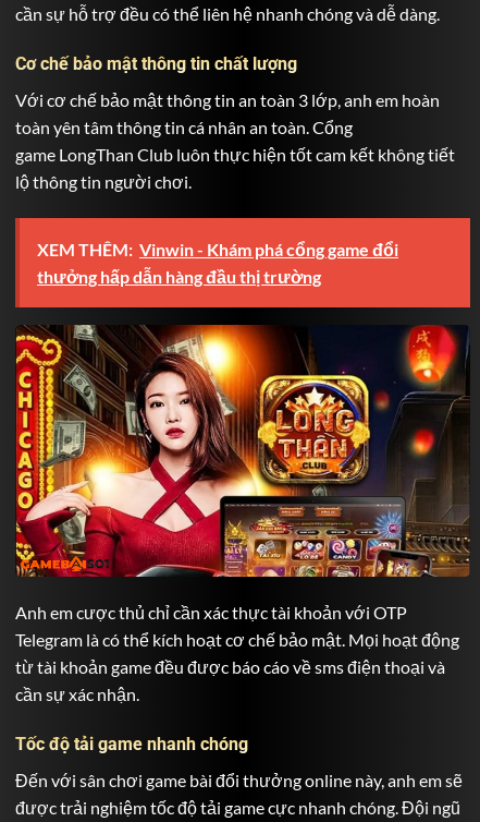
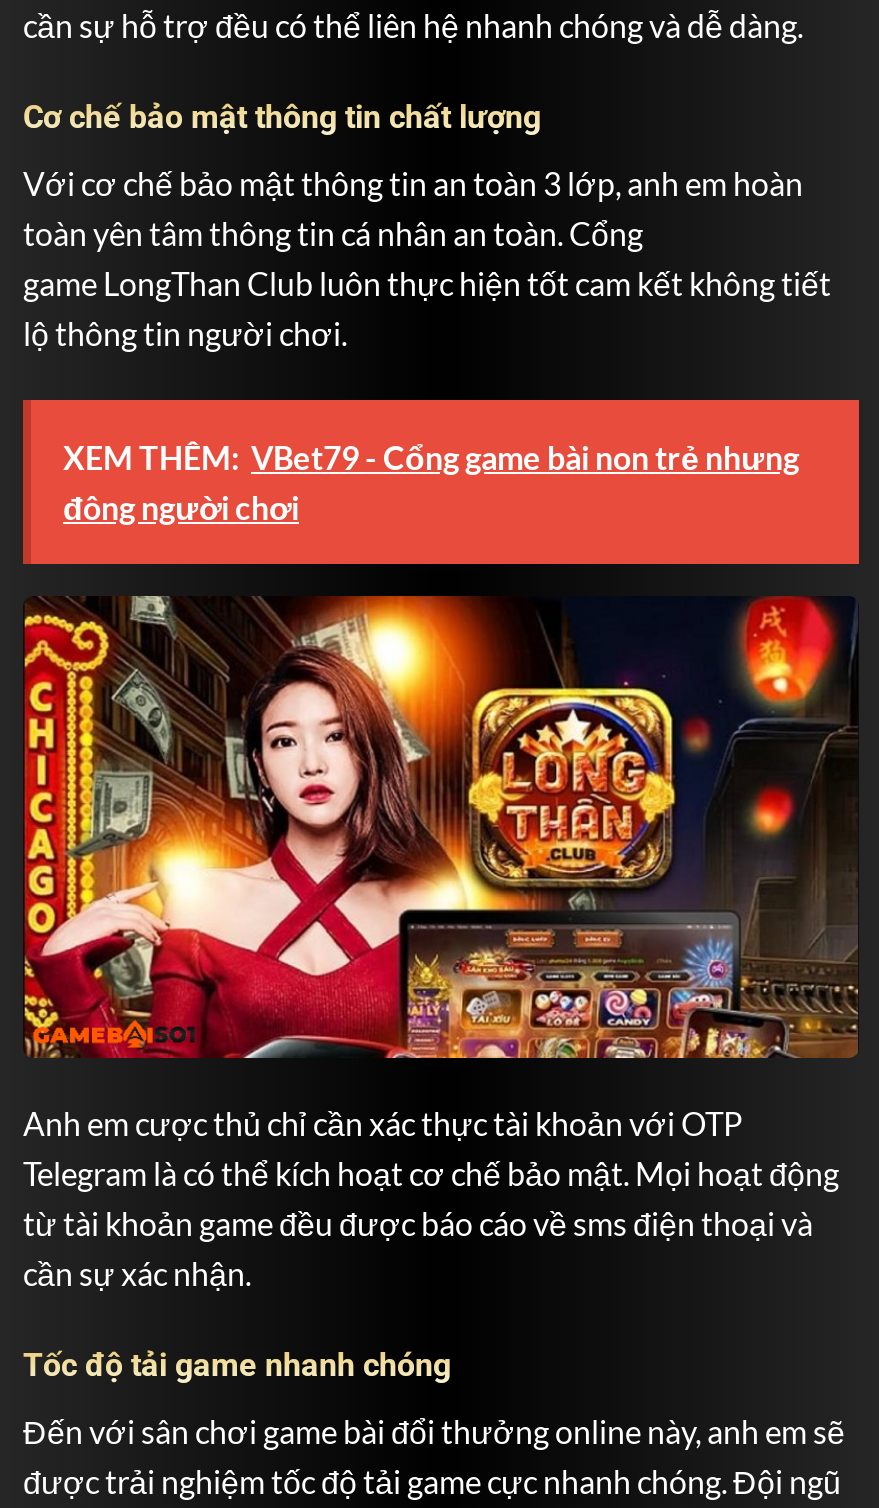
[37,238,398,286] XEM THÊM: Vinwin - Khám phá cổng game đổi | thưởng hấp dẫn hàng đầu thị trường -> [63,437,799,525] XEM THÊM: VBet79 - Cổng game bài non trẻ nhưng | đông người chơi

